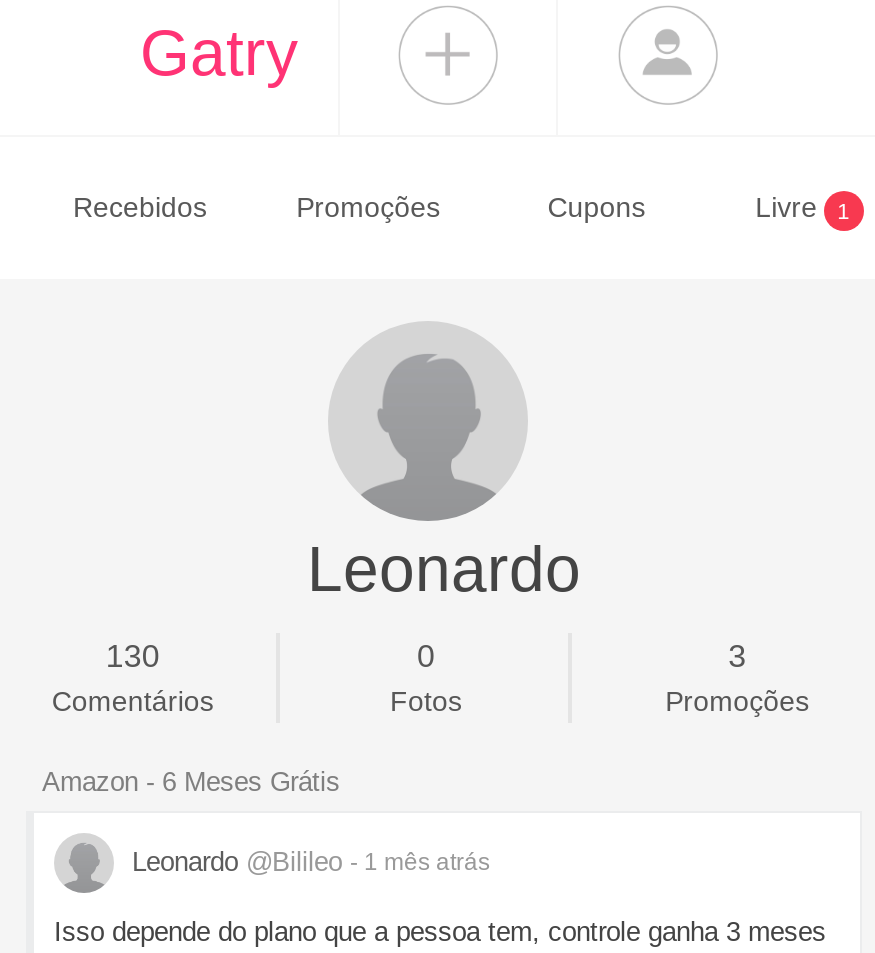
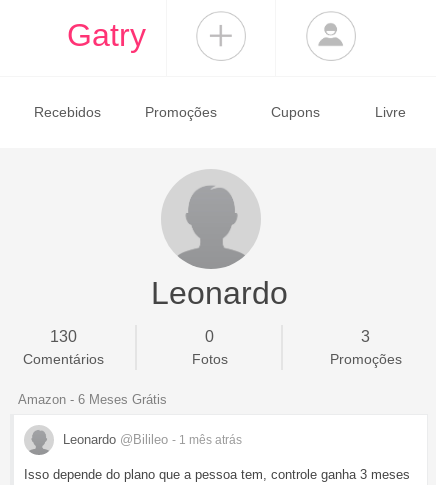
[837,199,849,223] 1 -> none

